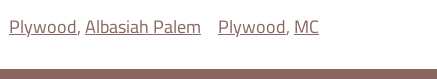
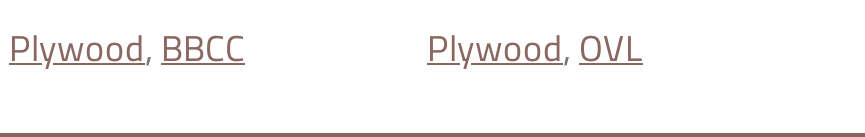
[9,10,201,43] Plywood, Albasiah Palem -> [9,15,245,81] Plywood, BBCC
[218,10,319,43] Plywood, MC -> [427,15,643,81] Plywood, OVL

